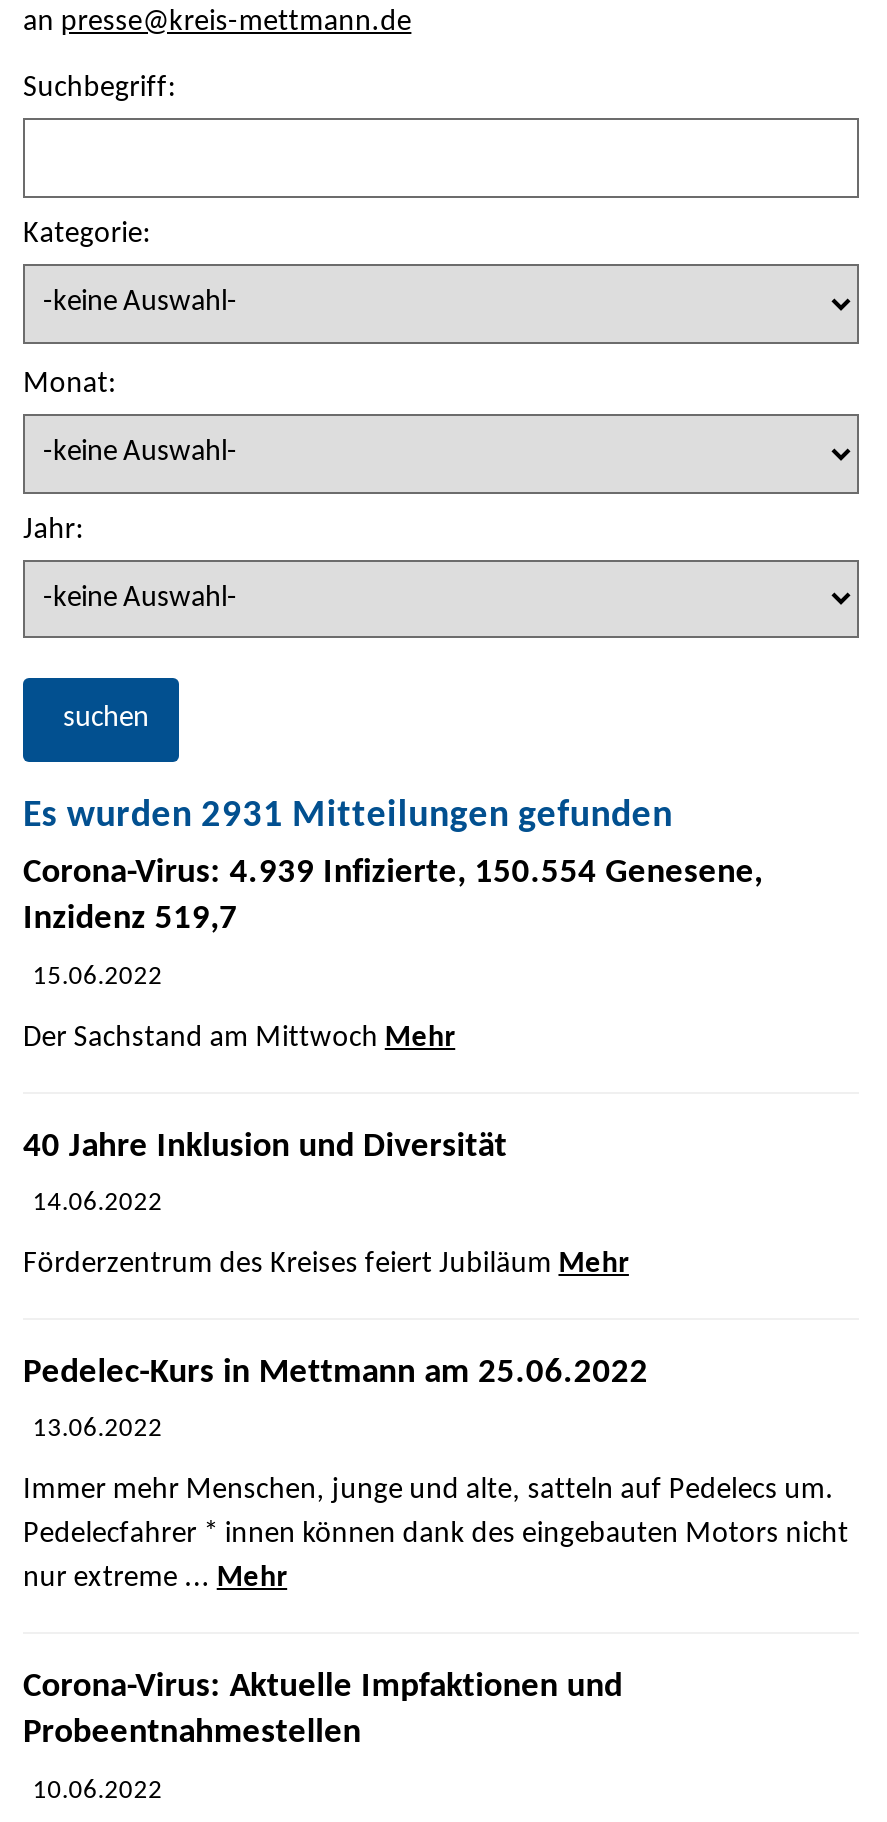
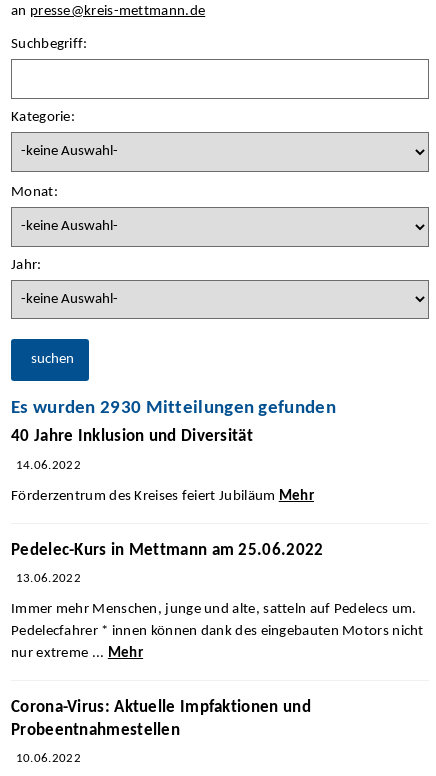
[23,797,763,1053] Es wurden 2931 Mitteilungen gefunden | Corona-Virus: 4.939 Infizierte, 150.554 Genesene, | Inzidenz 519,7 | 15.06.2022 | Der Sachstand am Mittwoch Mehr -> [11,399,336,418] Es wurden 2930 Mitteilungen gefunden

